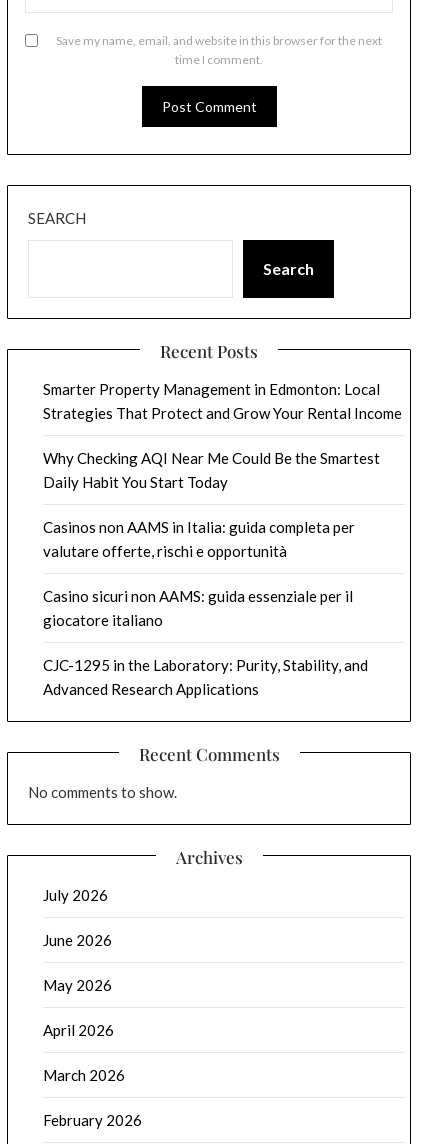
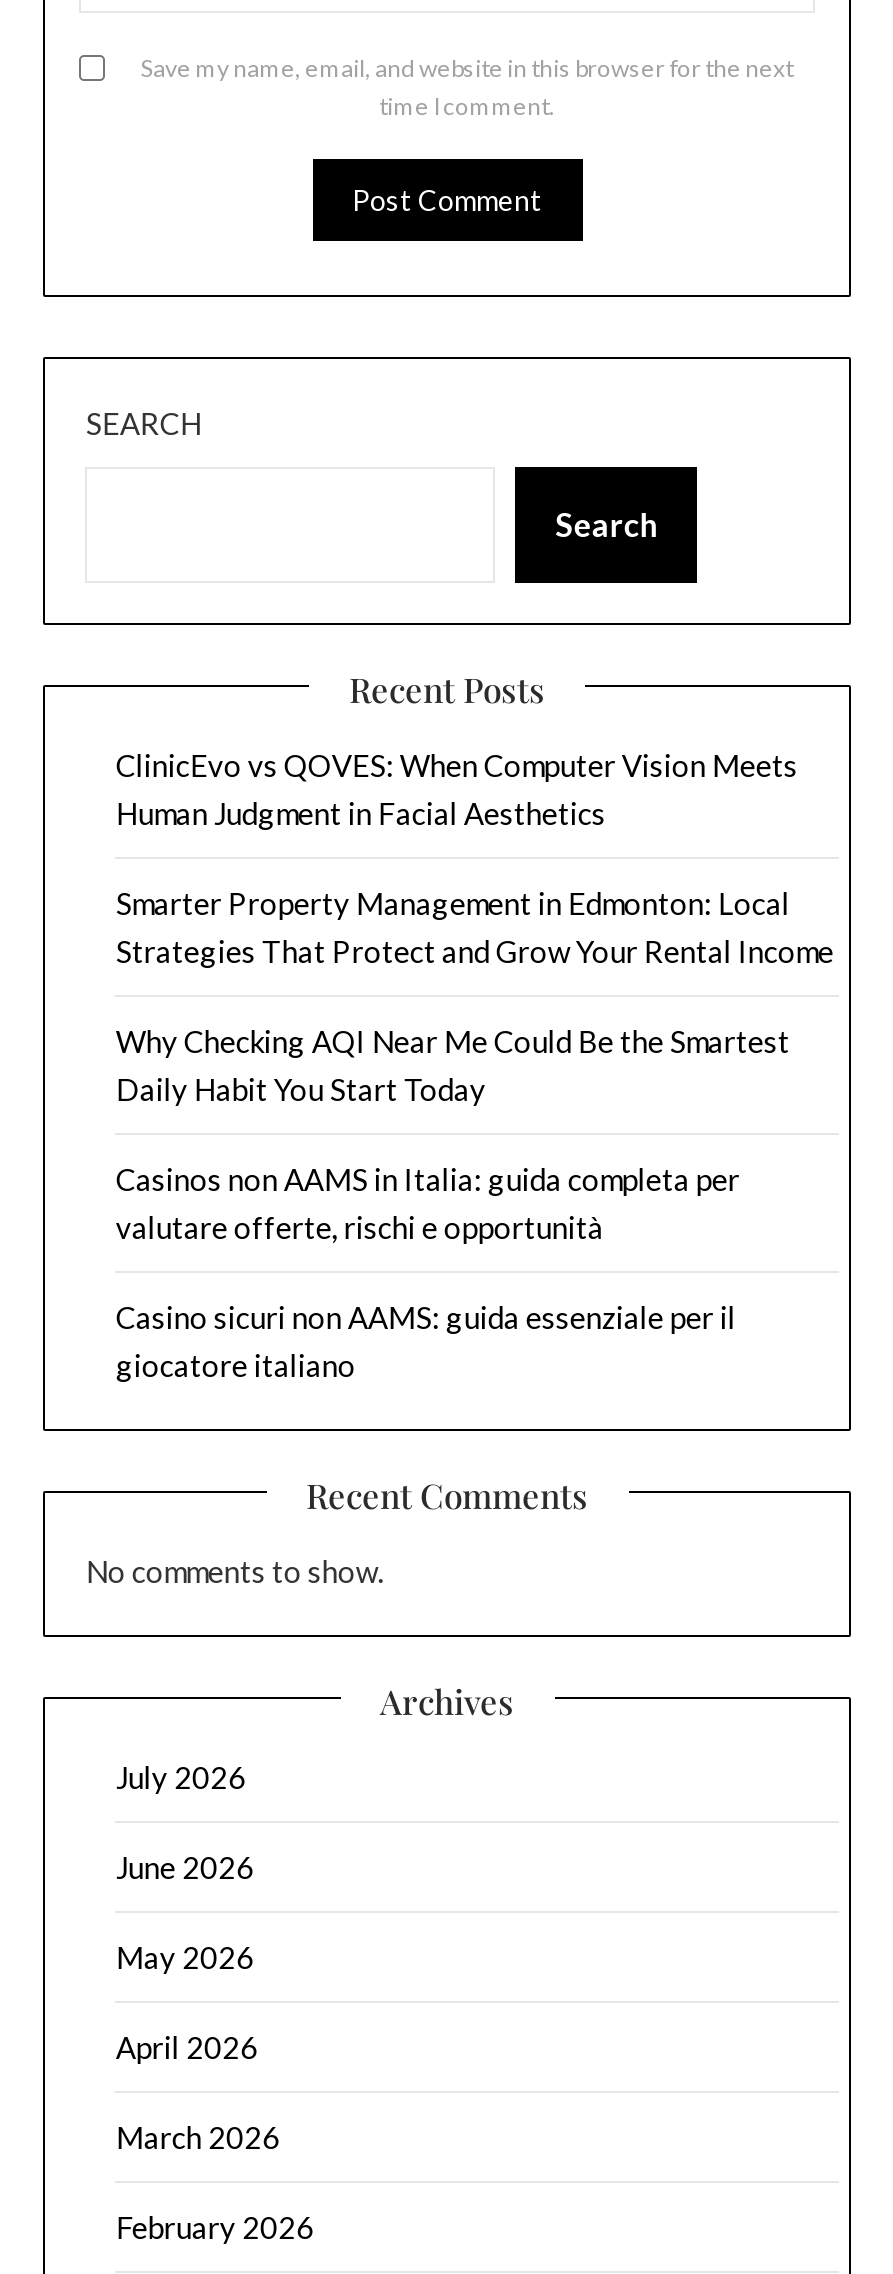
none -> [116,746,798,830] ClinicEvo vs QOVES: When Computer Vision Meets | Human Judgment in Facial Aesthetics
moved [43,379,402,628] -> [116,884,834,1382]: Smarter Property Management in Edmonton: Local | Strategies That Protect and Grow Your Rental Income | Why Checking AQI Near Me Could Be the Smartest | Daily Habit You Start Today | Casinos non AAMS in Italia: guida completa per | valutare offerte, rischi e opportunità | Casino sicuri non AAMS: guida essenziale per il | giocatore italiano
[43,655,368,697] CJC-1295 in the Laboratory: Purity, Stability, and | Advanced Research Applications -> none

